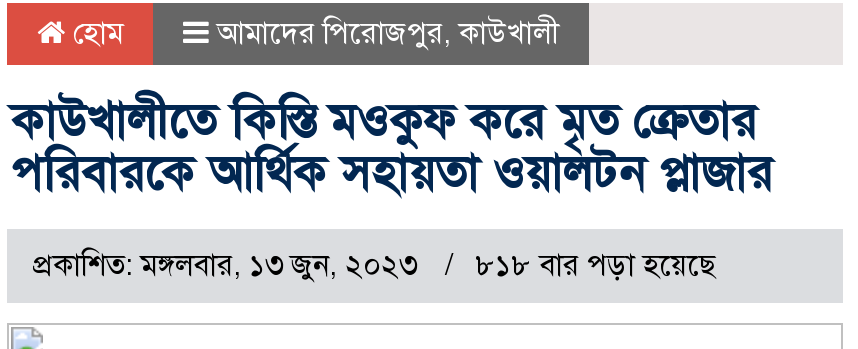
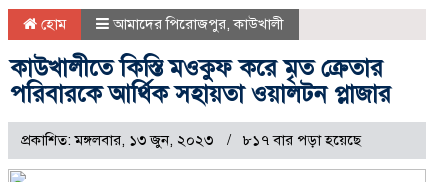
[33,248,715,284] প্রকাশিত: মঙ্গলবার, ১৩ জুন, ২০২৩ ৮১৮ বার পড়া হয়েছে -> [21,131,361,149] প্রকাশিত: মঙ্গলবার, ১৩ জুন, ২০২৩ ৮১৭ বার পড়া হয়েছে

